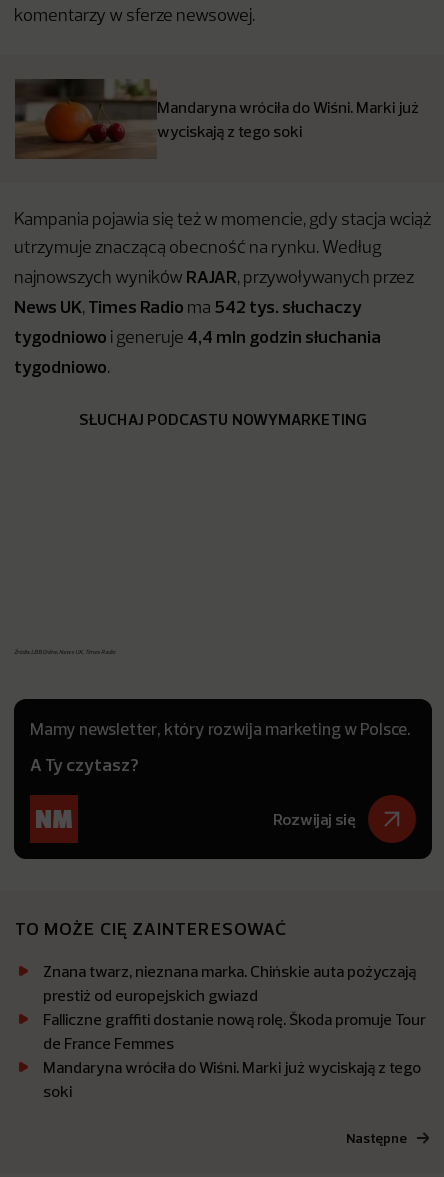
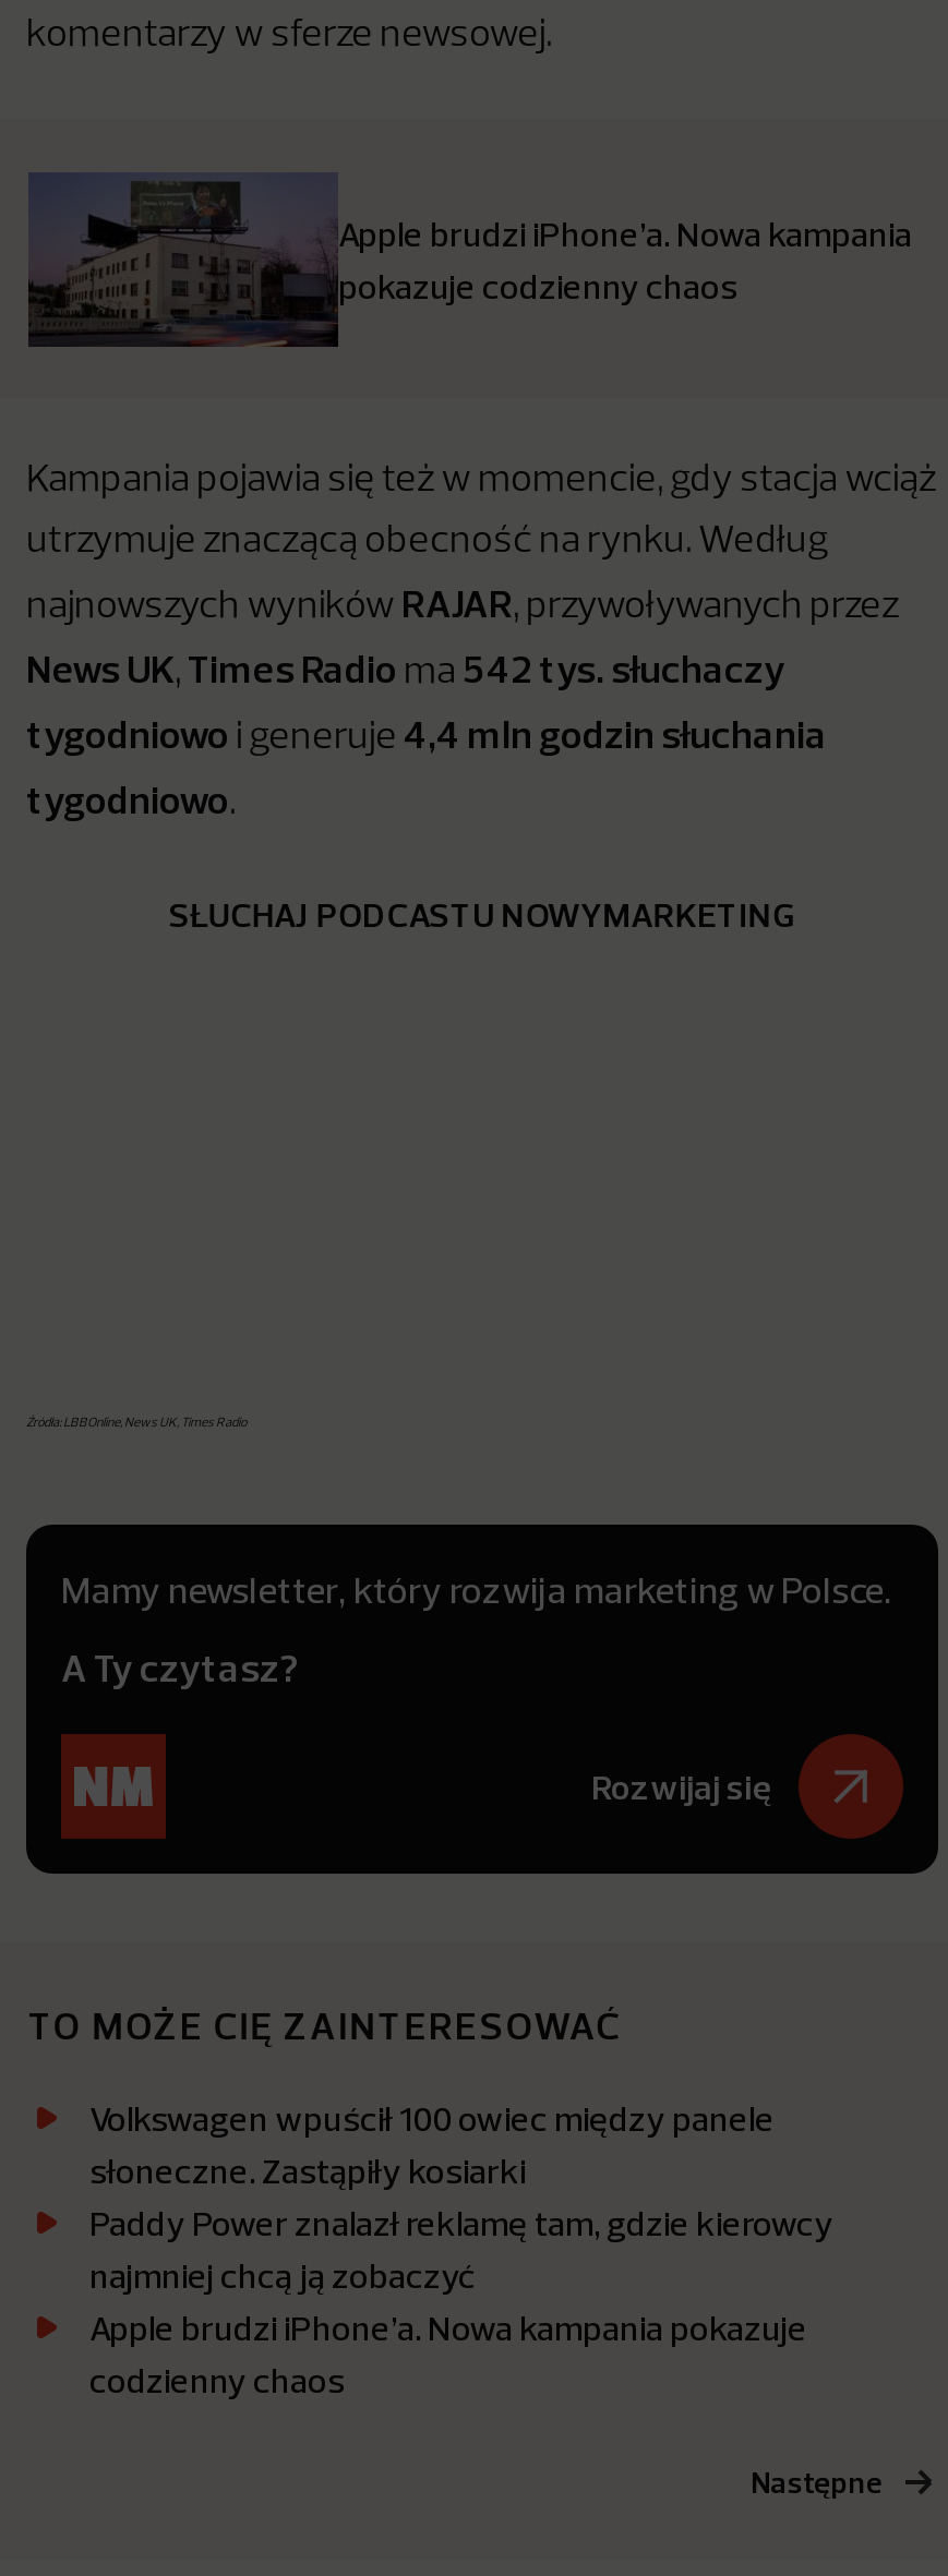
[14,78,419,159] [image] | Mandaryna wróciła do Wiśni. Marki już | wyciskają z tego soki -> [26,172,912,349] [image] | Apple brudzi iPhone’a. Nowa kampania | pokazuje codzienny chaos
[43,961,426,1101] Znana twarz, nieznana marka. Chińskie auta pożyczają | prestiż od europejskich gwiazd | Falliczne graffiti dostanie nową rolę. Škoda promuje Tour | de France Femmes | Mandaryna wróciła do Wiśni. Marki już wyciskają z tego | soki -> [89,2097,833,2402] Volkswagen wpuścił 100 owiec między panele | słoneczne. Zastąpiły kosiarki | Paddy Power znalazł reklamę tam, gdzie kierowcy | najmniej chcą ją zobaczyć | Apple brudzi iPhone’a. Nowa kampania pokazuje | codzienny chaos

